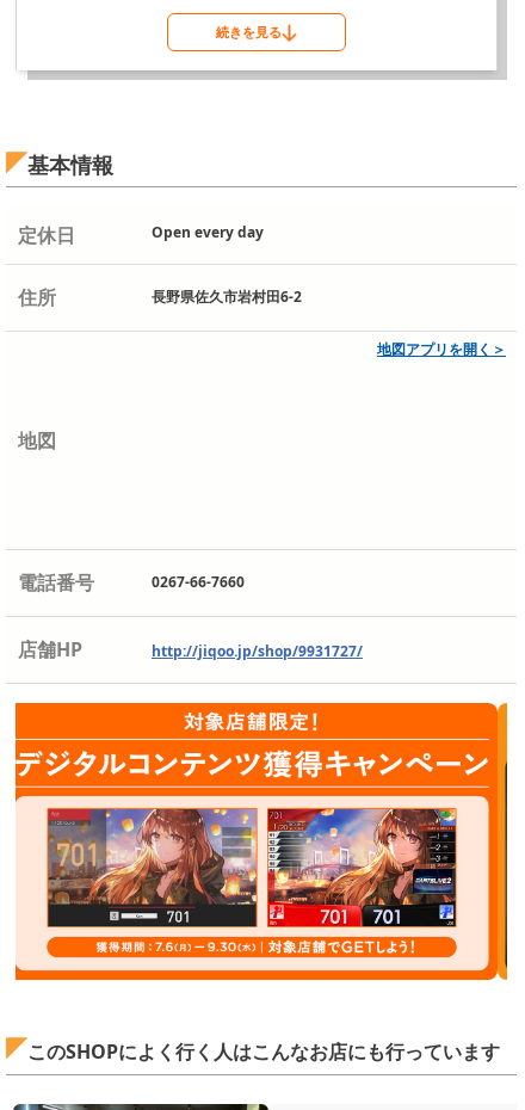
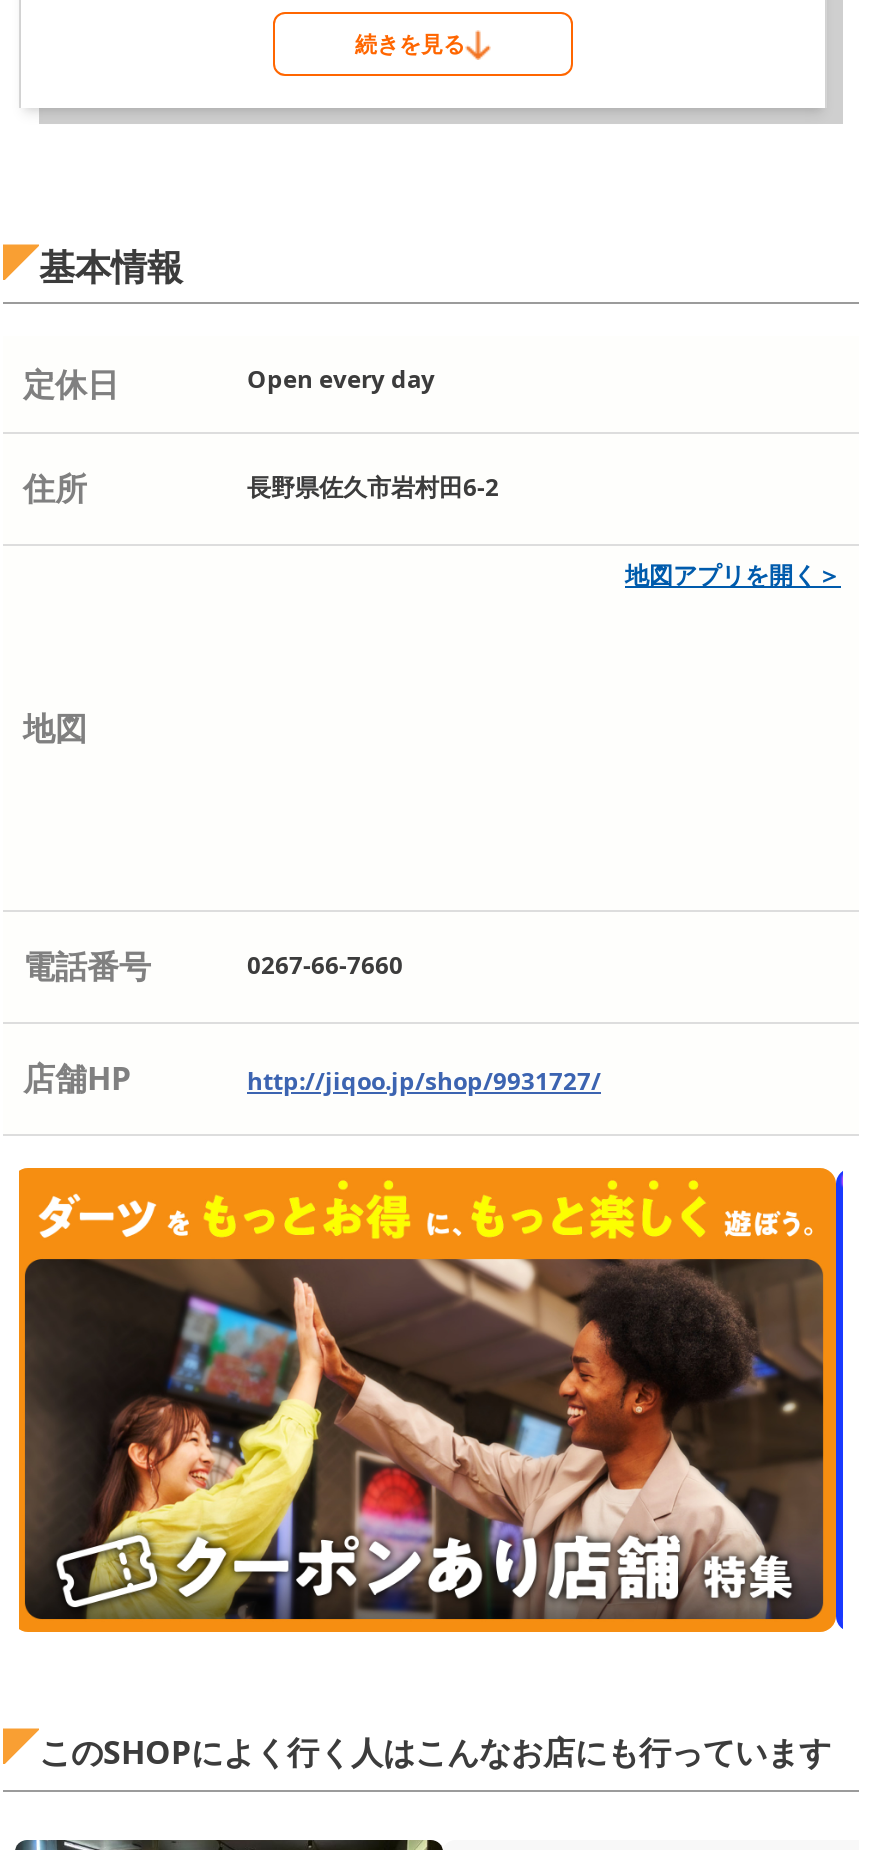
[16,702,508,981] [image] -> [17,1168,845,1634] [image]

